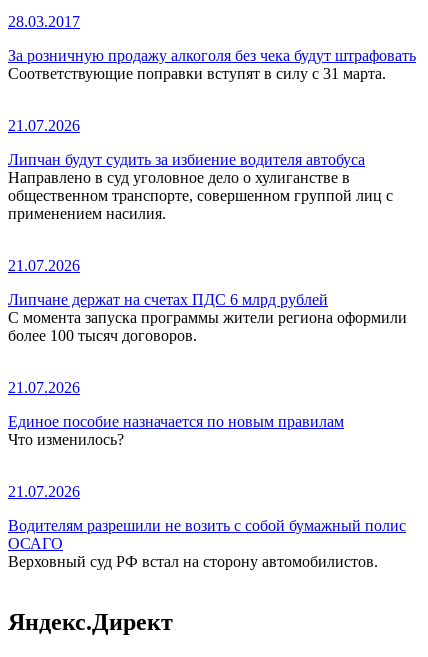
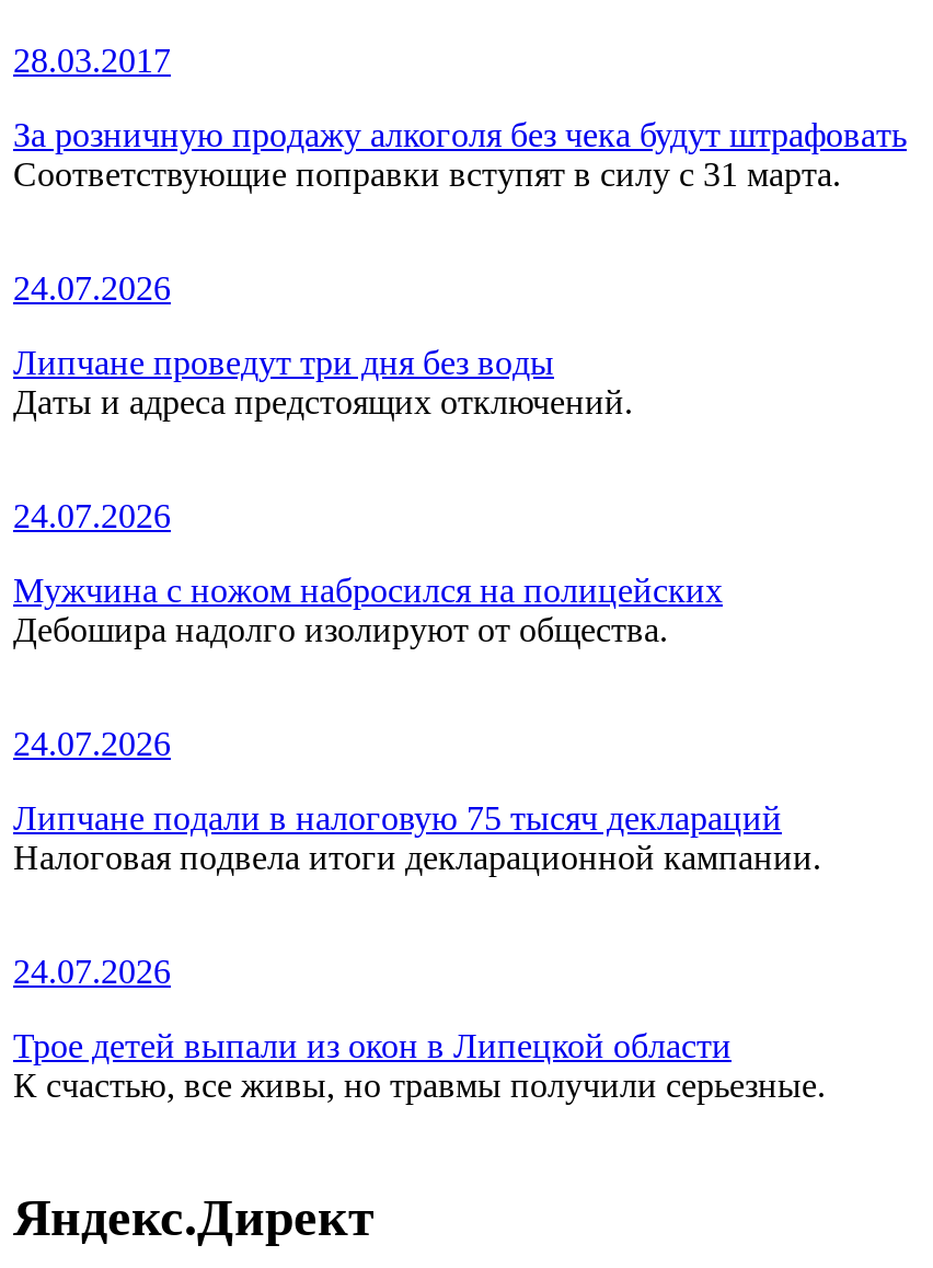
[8,117,80,134] 21.07.2026 -> [13,269,171,306] 24.07.2026
[8,151,393,222] Липчан будут судить за избиение водителя автобуса | Направлено в суд уголовное дело о хулиганстве в | общественном транспорте, совершенном группой лиц с | применением насилия. -> [13,343,633,420] Липчане проведут три дня без воды | Даты и адреса предстоящих отключений.
[8,257,80,274] 21.07.2026 -> [13,496,171,534] 24.07.2026
[8,291,407,344] Липчане держат на счетах ПДС 6 млрд рублей | С момента запуска программы жители региона оформили | более 100 тысяч договоров. -> [13,571,723,648] Мужчина с ножом набросился на полицейских | Дебошира надолго изолируют от общества.
[8,379,80,396] 21.07.2026 -> [13,724,171,761] 24.07.2026
[8,413,344,448] Единое пособие назначается по новым правилам | Что изменилось? -> [13,799,821,875] Липчане подали в налоговую 75 тысяч деклараций | Налоговая подвела итоги декларационной кампании.
[8,483,80,500] 21.07.2026 -> [13,952,171,989] 24.07.2026
[8,517,406,570] Водителям разрешили не возить с собой бумажный полис | ОСАГО | Верховный суд РФ встал на сторону автомобилистов. -> [13,1026,826,1103] Трое детей выпали из окон в Липецкой области | К счастью, все живы, но травмы получили серьезные.

